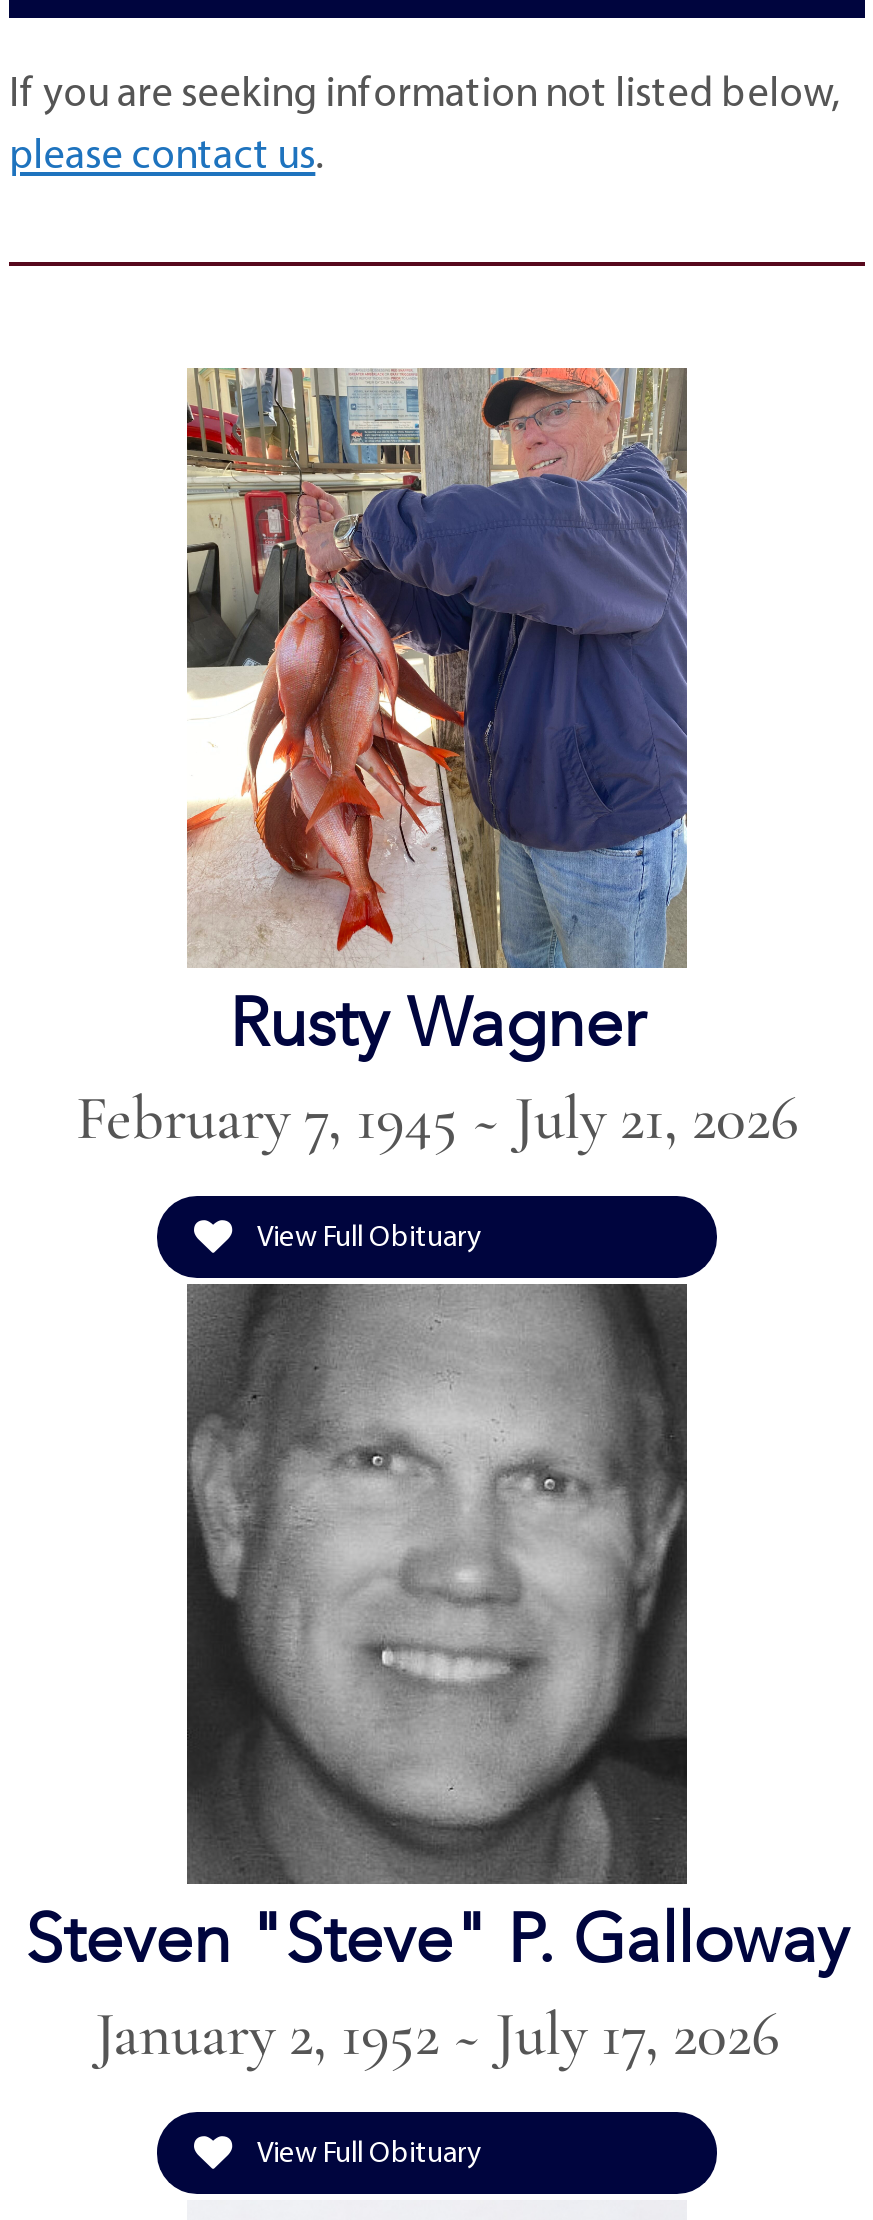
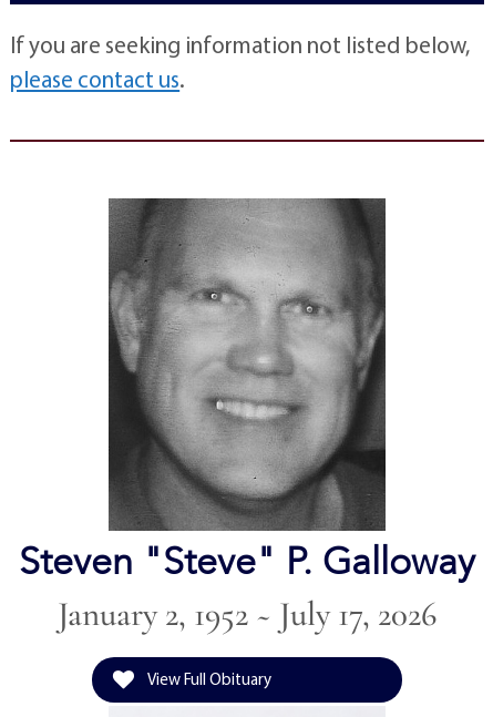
[76,366,798,1254] [image] | Rusty Wagner | February 7, 1945 ~ July 21, 2026 | View Full Obituary -> none

